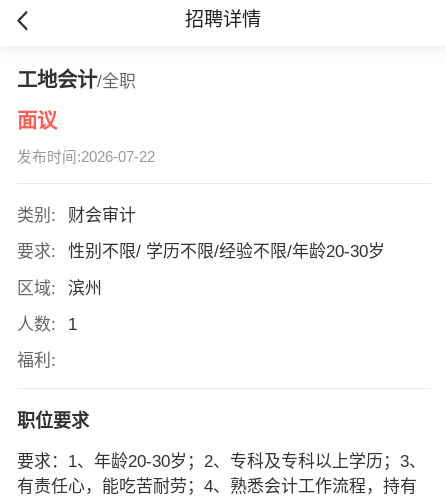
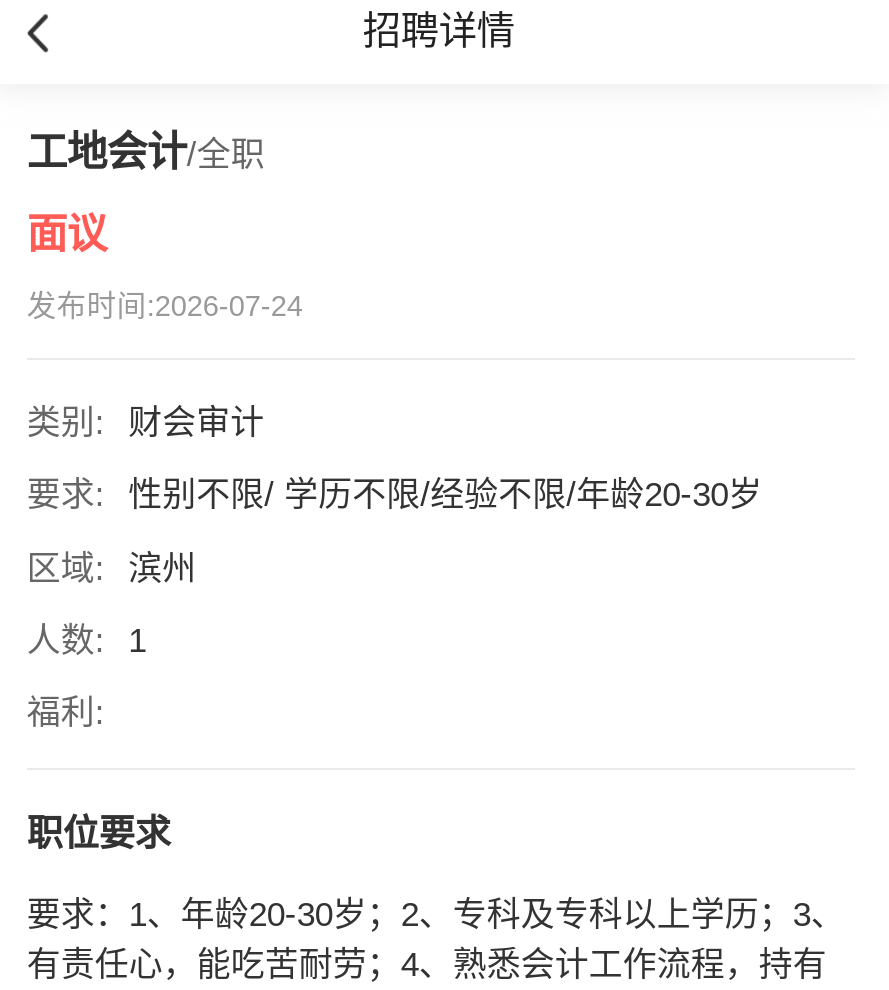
[17,149,155,165] 发布时间:2026-07-22 -> [27,290,303,322] 发布时间:2026-07-24

